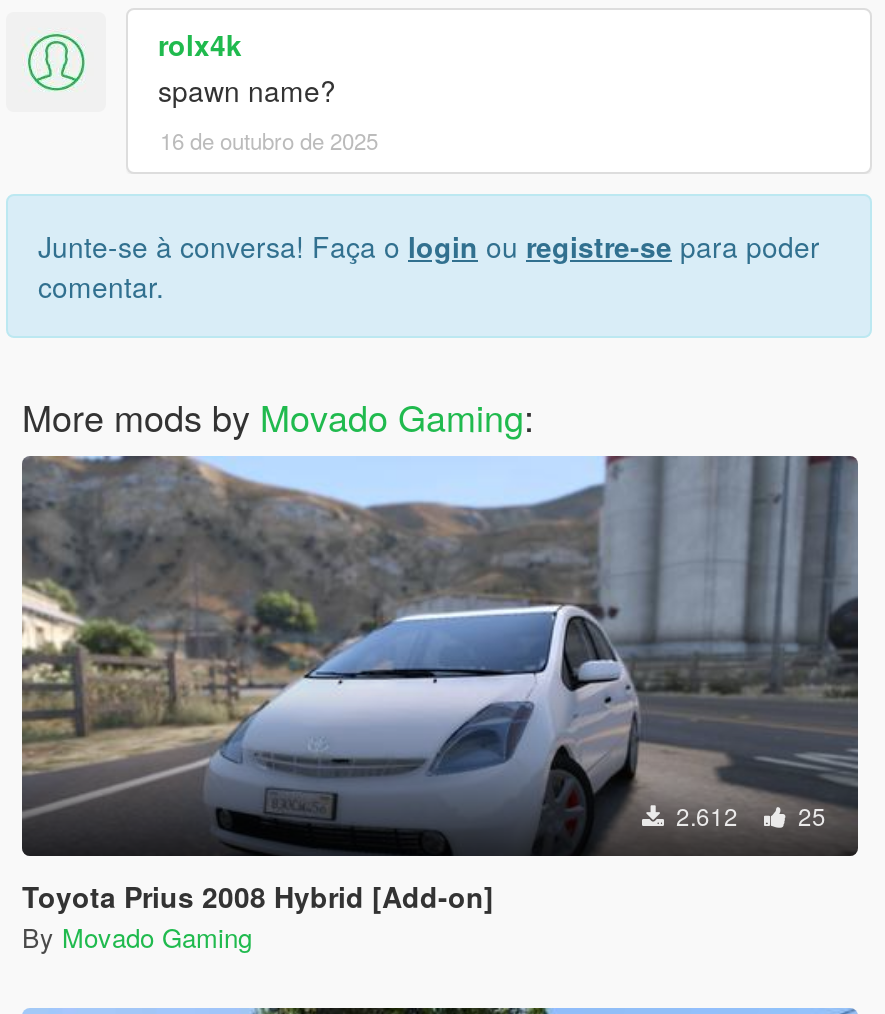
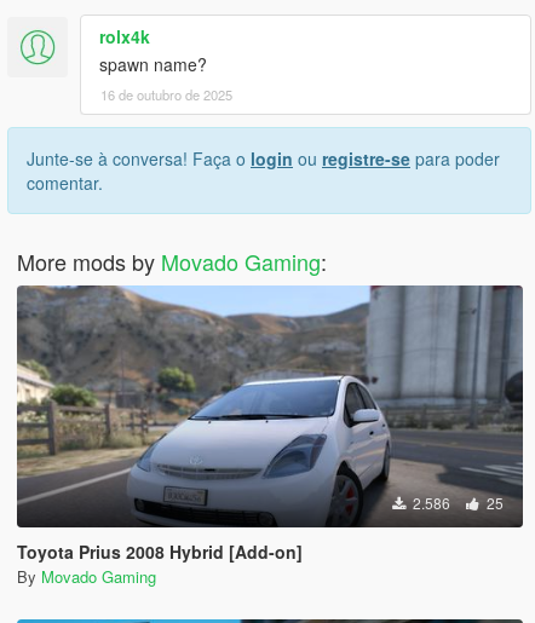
[670,798,826,832] 2.612 25 -> [409,492,504,513] 2.586 25

